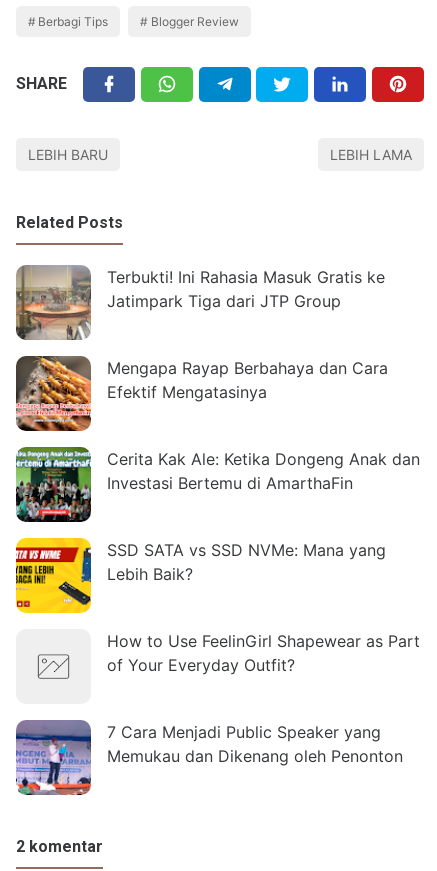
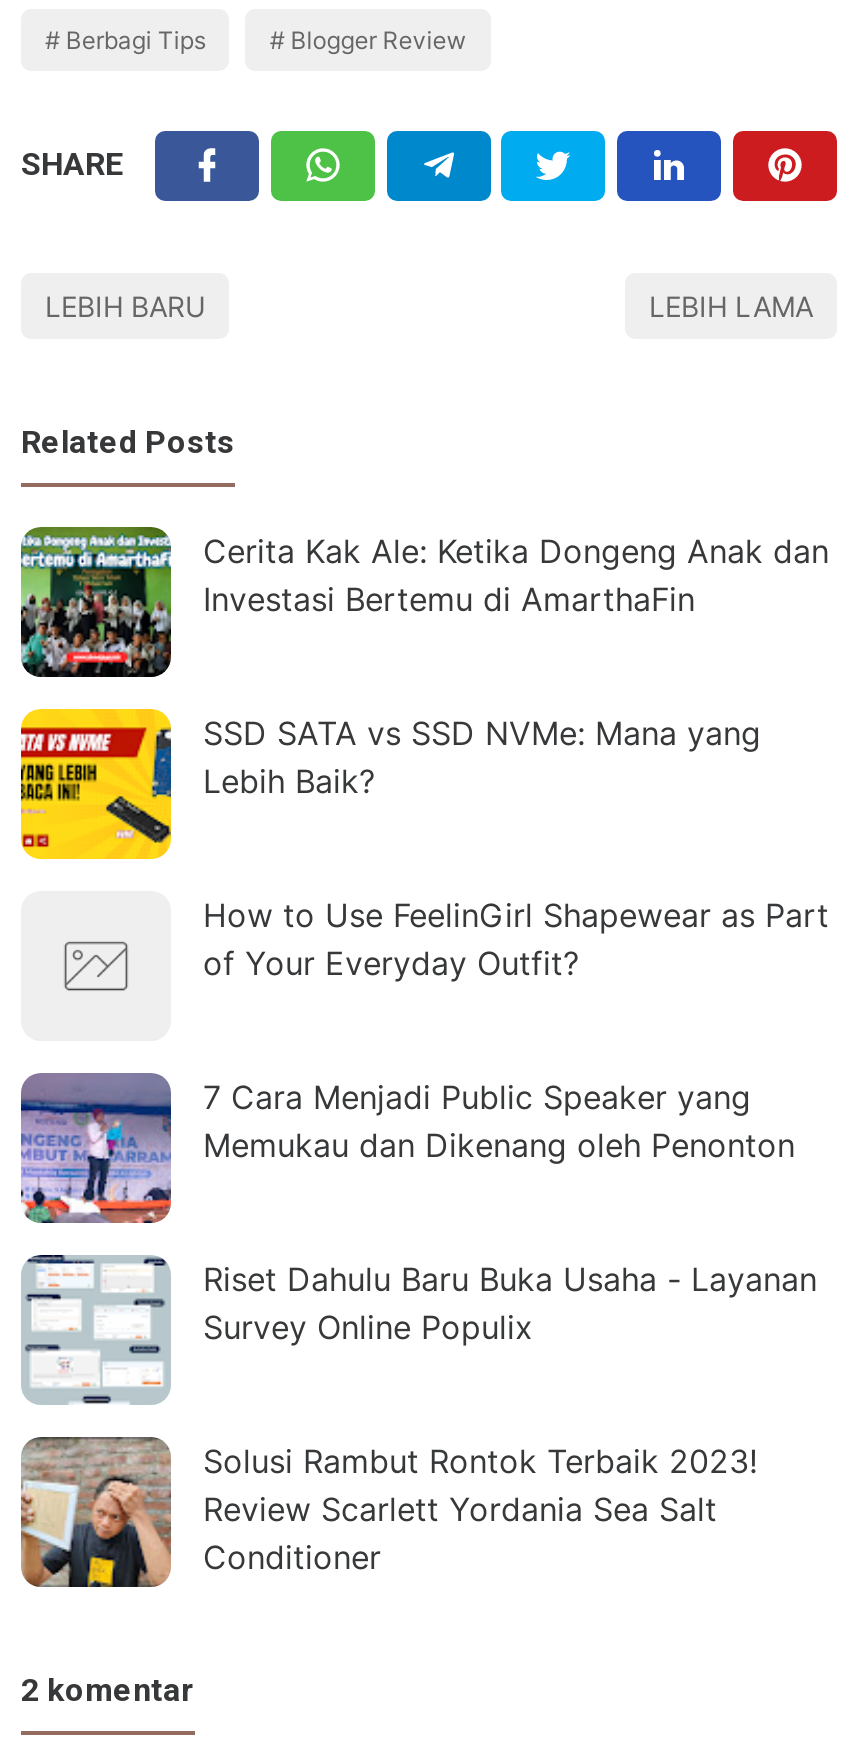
[15,265,388,402] [image] | Terbukti! Ini Rahasia Masuk Gratis ke | Jatimpark Tiga dari JTP Group | Mengapa Rayap Berbahaya dan Cara | Efektif Mengatasinya -> none
[15,355,92,432] [image] -> none
moved [14,446,420,766] -> [17,525,829,1165]: [image] | Cerita Kak Ale: Ketika Dongeng Anak dan | Investasi Bertemu di AmarthaFin | ... | 7 Cara Menjadi Public Speaker yang | Memukau dan Dikenang oleh Penonton
none -> [19,1435,173,1589] [image]
none -> [21,1253,817,1577] [image] | Riset Dahulu Baru Buka Usaha - Layanan | Survey Online Populix | Solusi Rambut Rontok Terbaik 2023! | Review Scarlett Yordania Sea Salt | Conditioner

